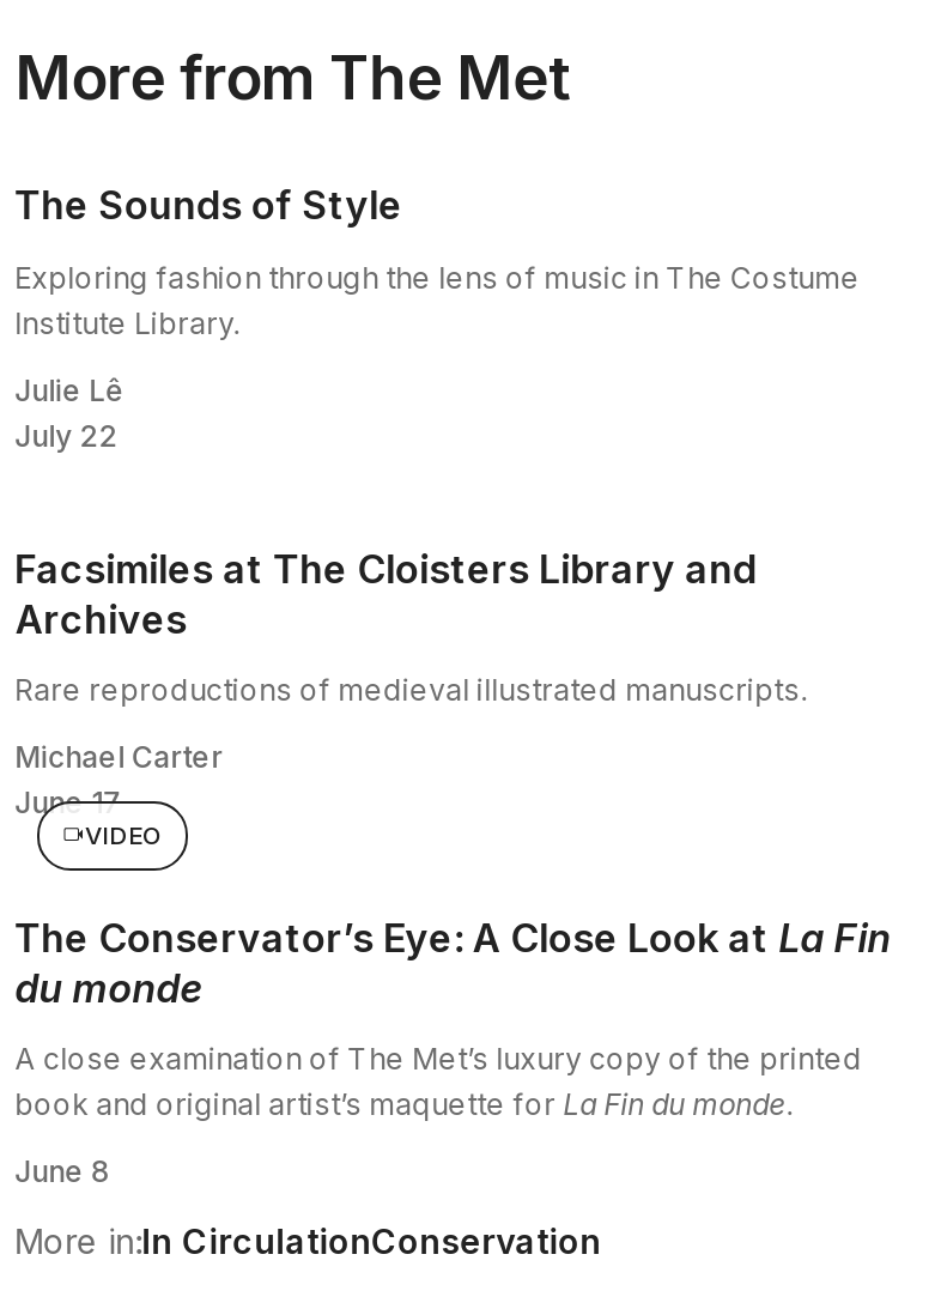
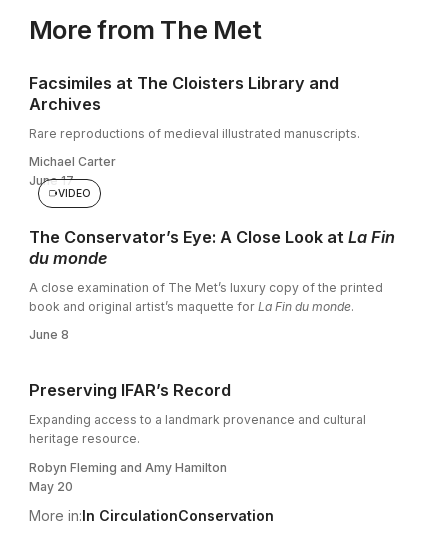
[15,182,860,453] The Sounds of Style | Exploring fashion through the lens of music in The Costume | Institute Library. | Julie Lê | July 22 -> none
moved [15,545,891,1189] -> [29,73,395,342]: Facsimiles at The Cloisters Library and | Archives | Rare reproductions of medieval illustrated manuscripts. | ... | book and original artist’s maquette for La Fin du monde. | June 8
none -> [29,380,366,494] Preserving IFAR’s Record | Expanding access to a landmark provenance and cultural | heritage resource. | Robyn Fleming and Amy Hamilton | May 20

